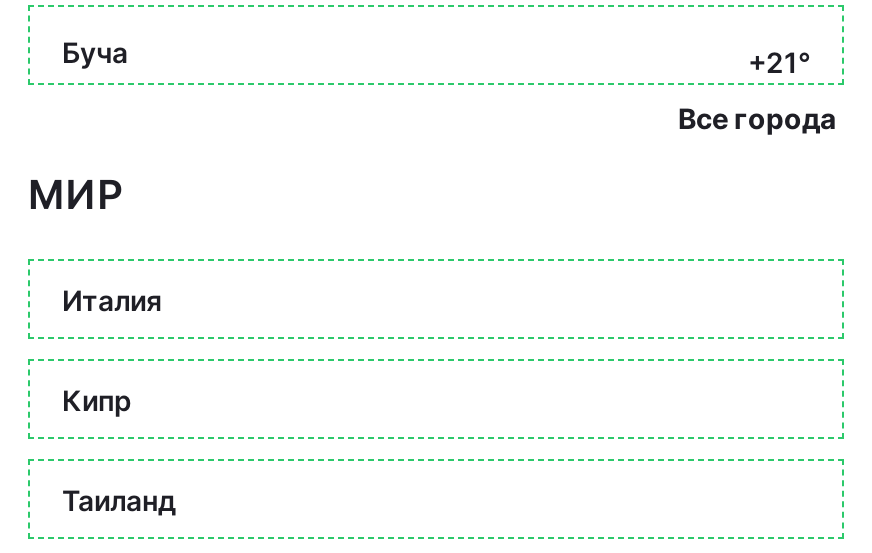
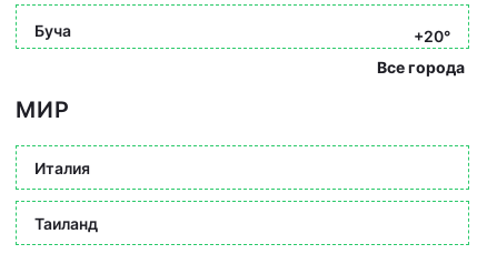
[748,45,810,79] +21° -> [414,27,450,45] +20°
[62,382,132,416] Кипр -> none

